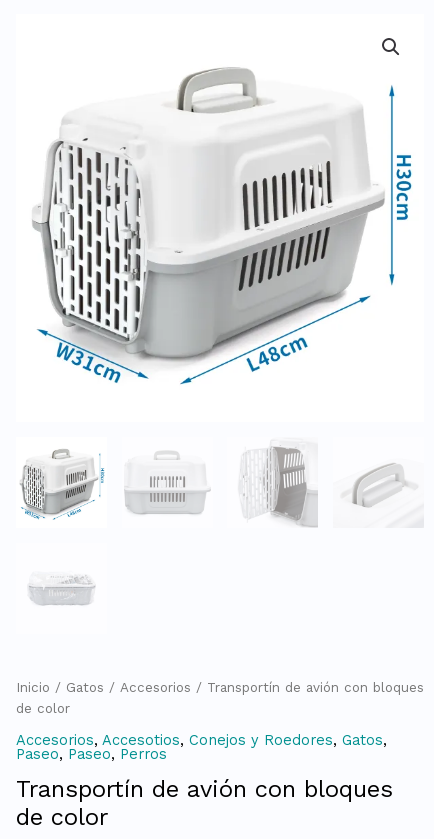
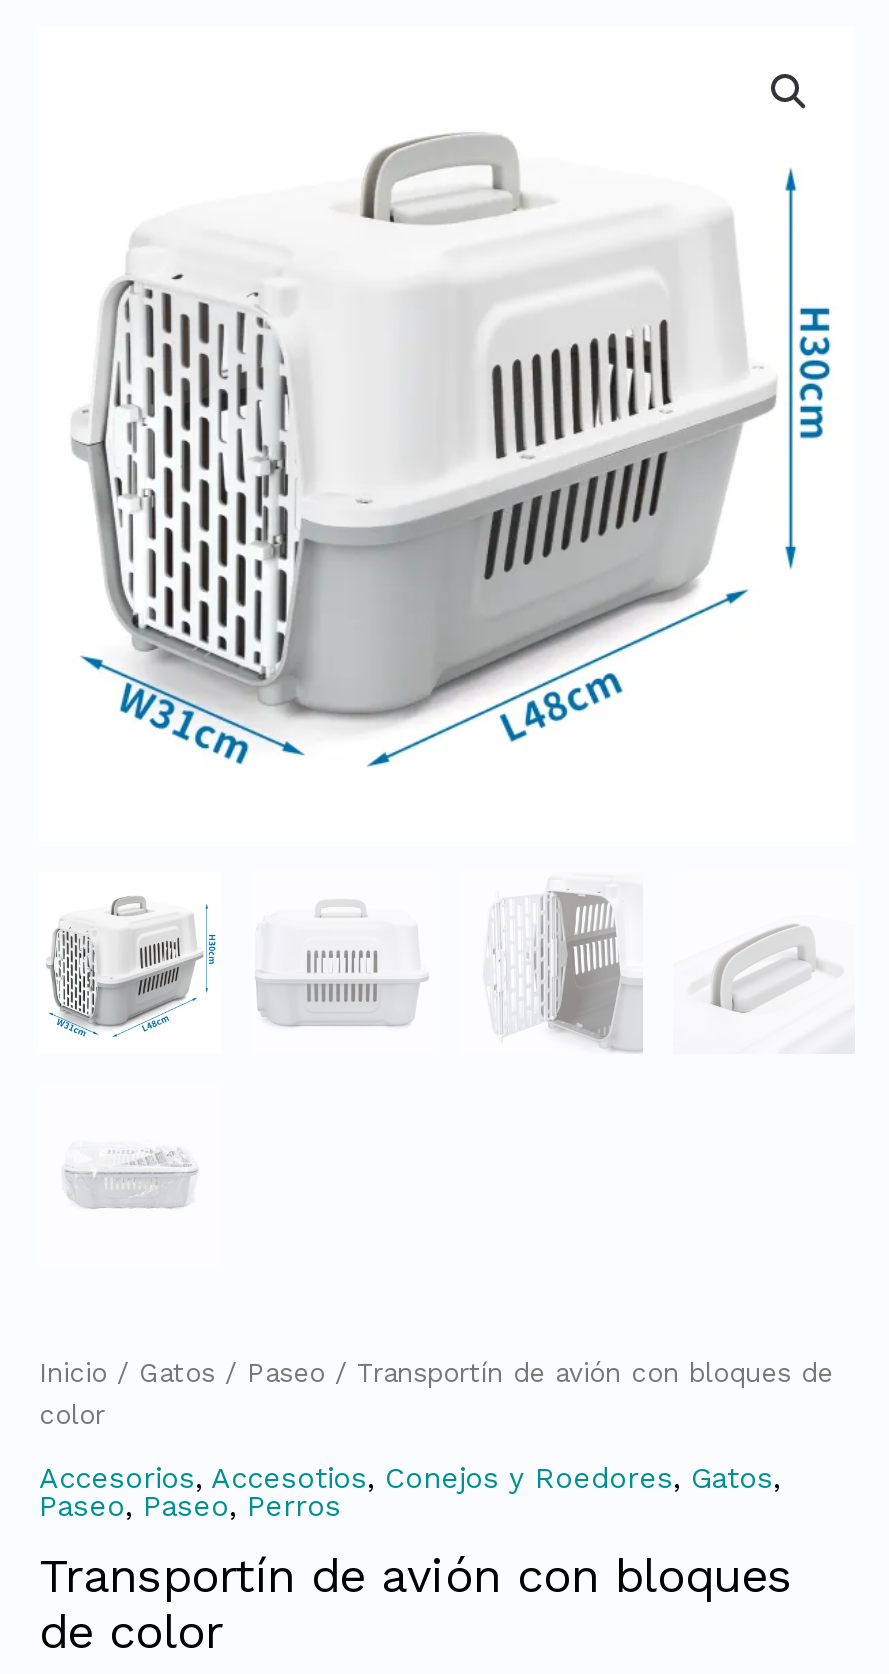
[16,680,424,716] Inicio / Gatos / Accesorios / Transportín de avión con bloques | de color -> [39,1359,833,1431] Inicio / Gatos / Paseo / Transportín de avión con bloques de | color

